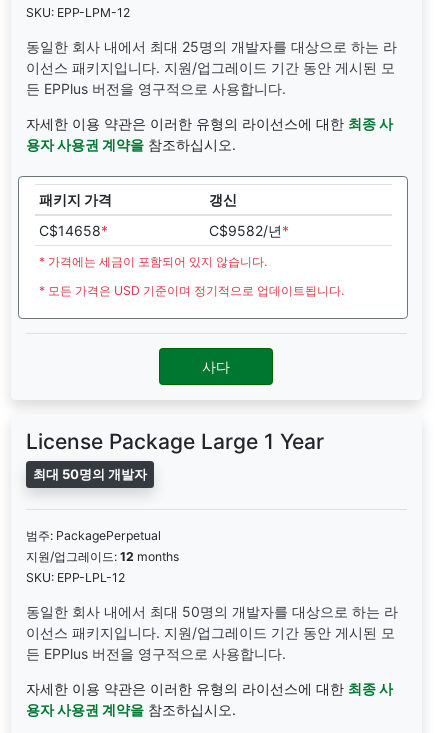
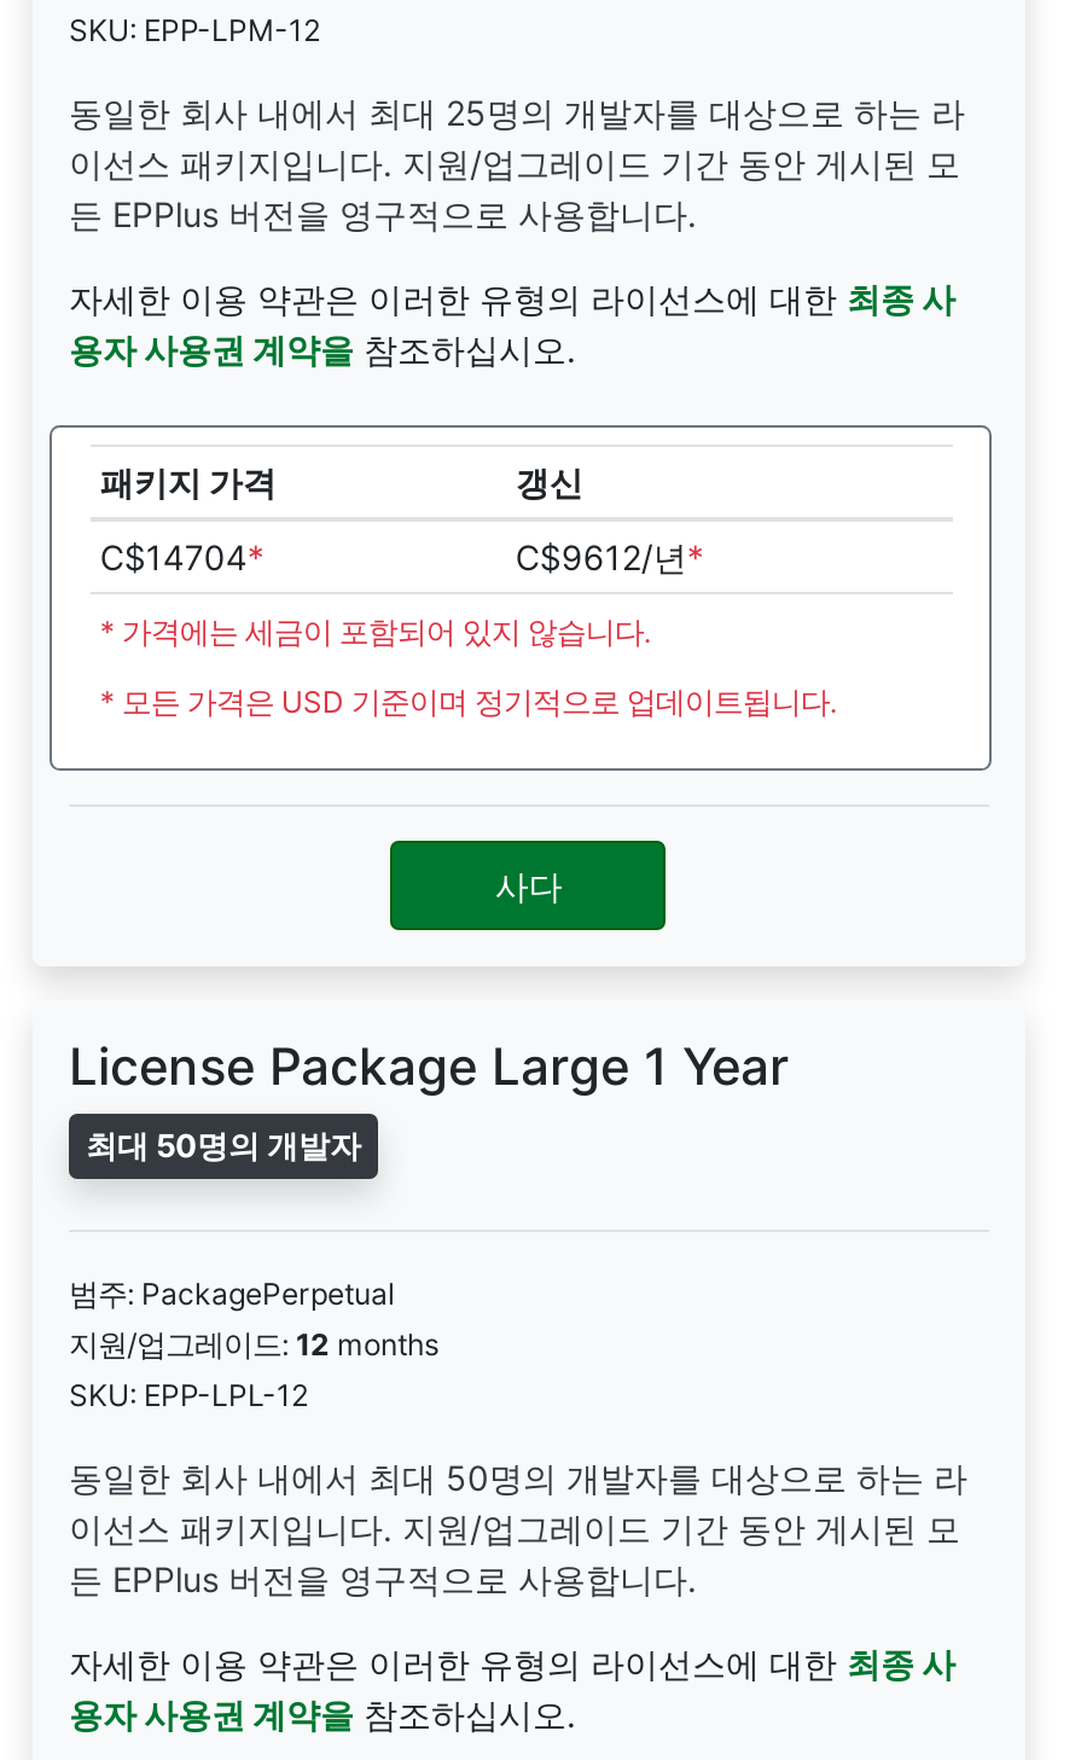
[39,221,289,238] C$14658* | C$9582/년 * -> [100,535,704,576] C$14704* | C$9612/년 *

